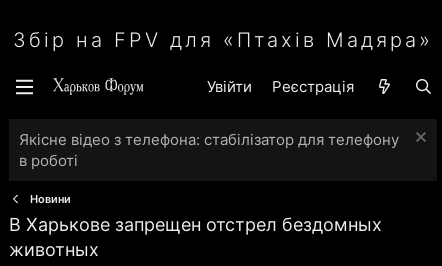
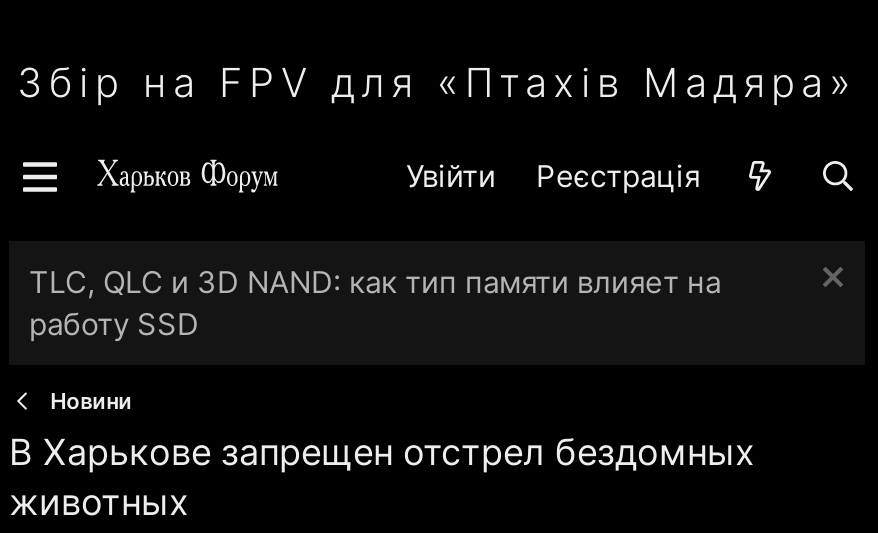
[19,130,399,170] Якісне відео з телефона: стабілізатор для телефону | в роботі -> [29,263,721,343] TLC, QLC и 3D NAND: как тип памяти влияет на | работу SSD

